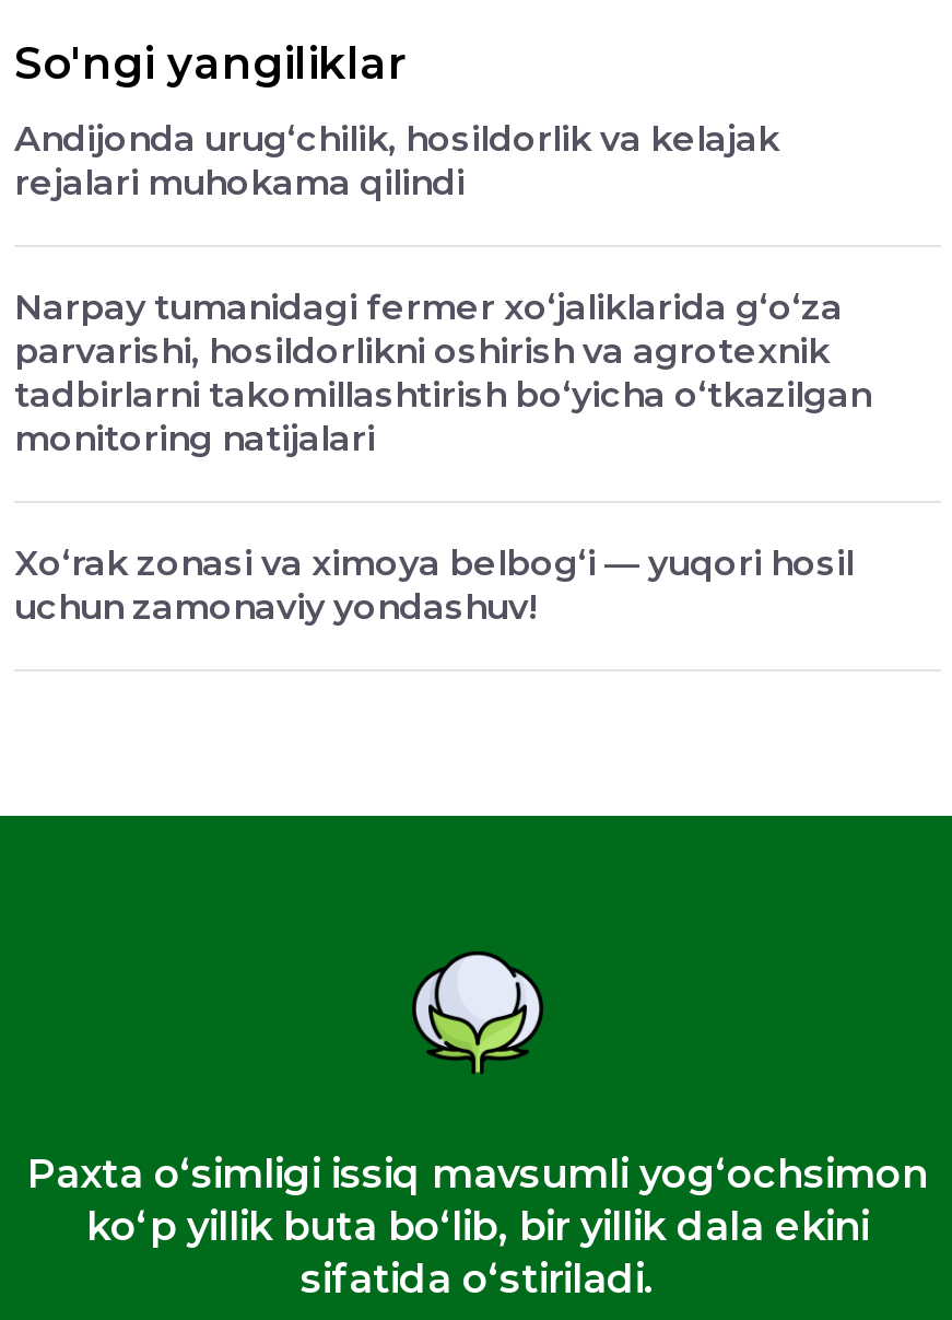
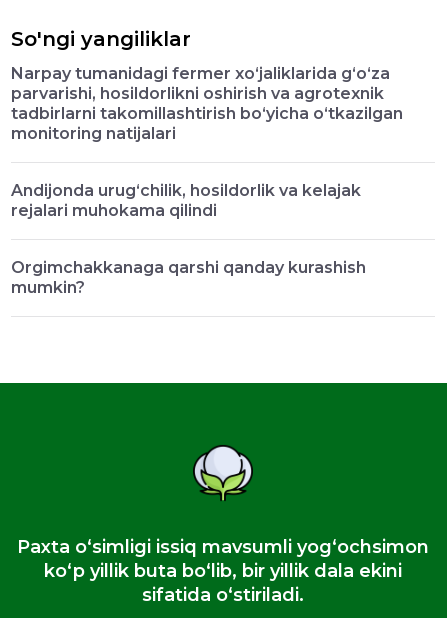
moved [14,117,779,202] -> [11,180,361,219]: Andijonda urug‘chilik, hosildorlik va kelajak | rejalari muhokama qilindi
moved [14,285,871,458] -> [11,63,403,142]: Narpay tumanidagi fermer xo‘jaliklarida g‘o‘za | parvarishi, hosildorlikni oshirish va agrotexnik | tadbirlarni takomillashtirish bo‘yicha o‘tkazilgan | monitoring natijalari
[14,541,854,627] Xo‘rak zonasi va ximoya belbog‘i — yuqori hosil | uchun zamonaviy yondashuv! -> [11,257,366,296] Orgimchakkanaga qarshi qanday kurashish | mumkin?

